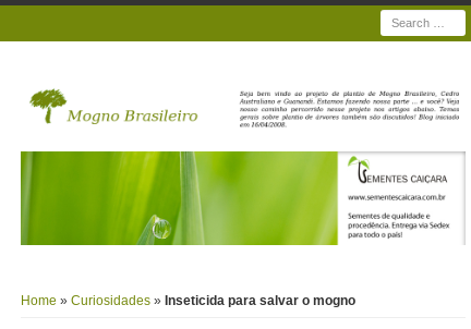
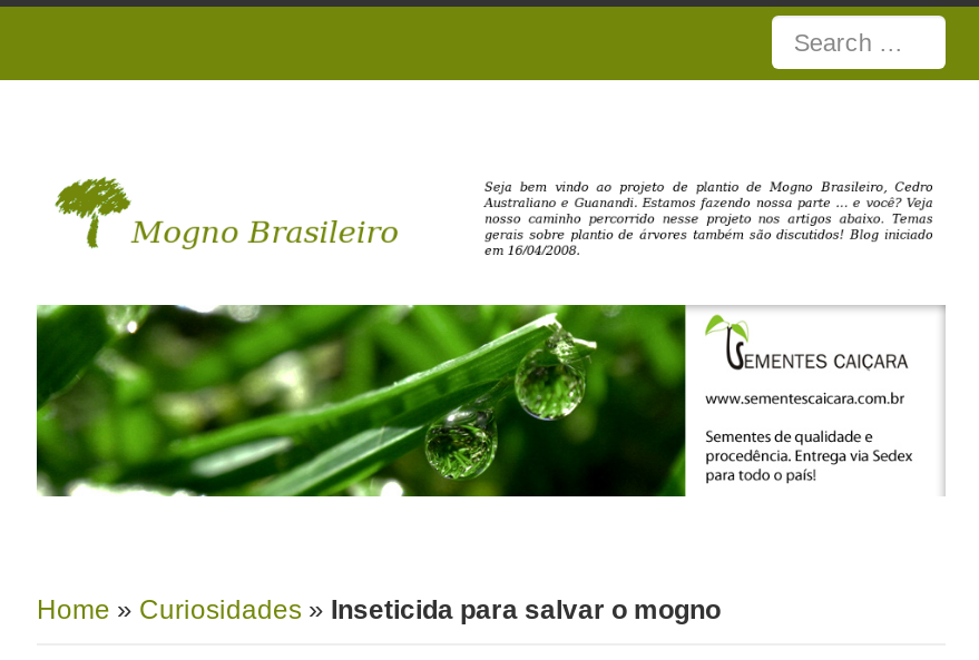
[20,150,339,246] [image] -> [35,303,687,499] [image]

